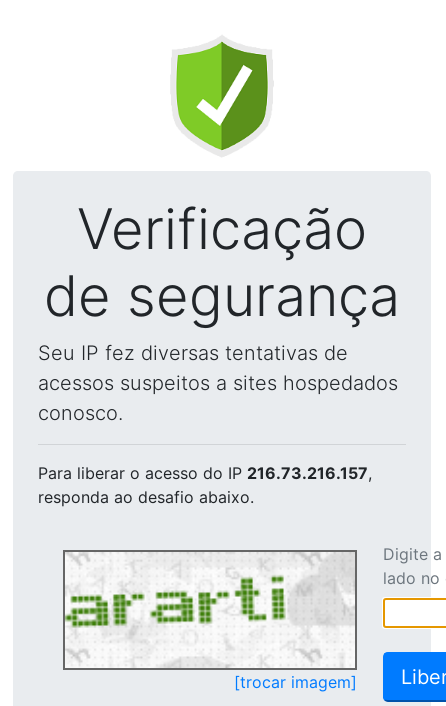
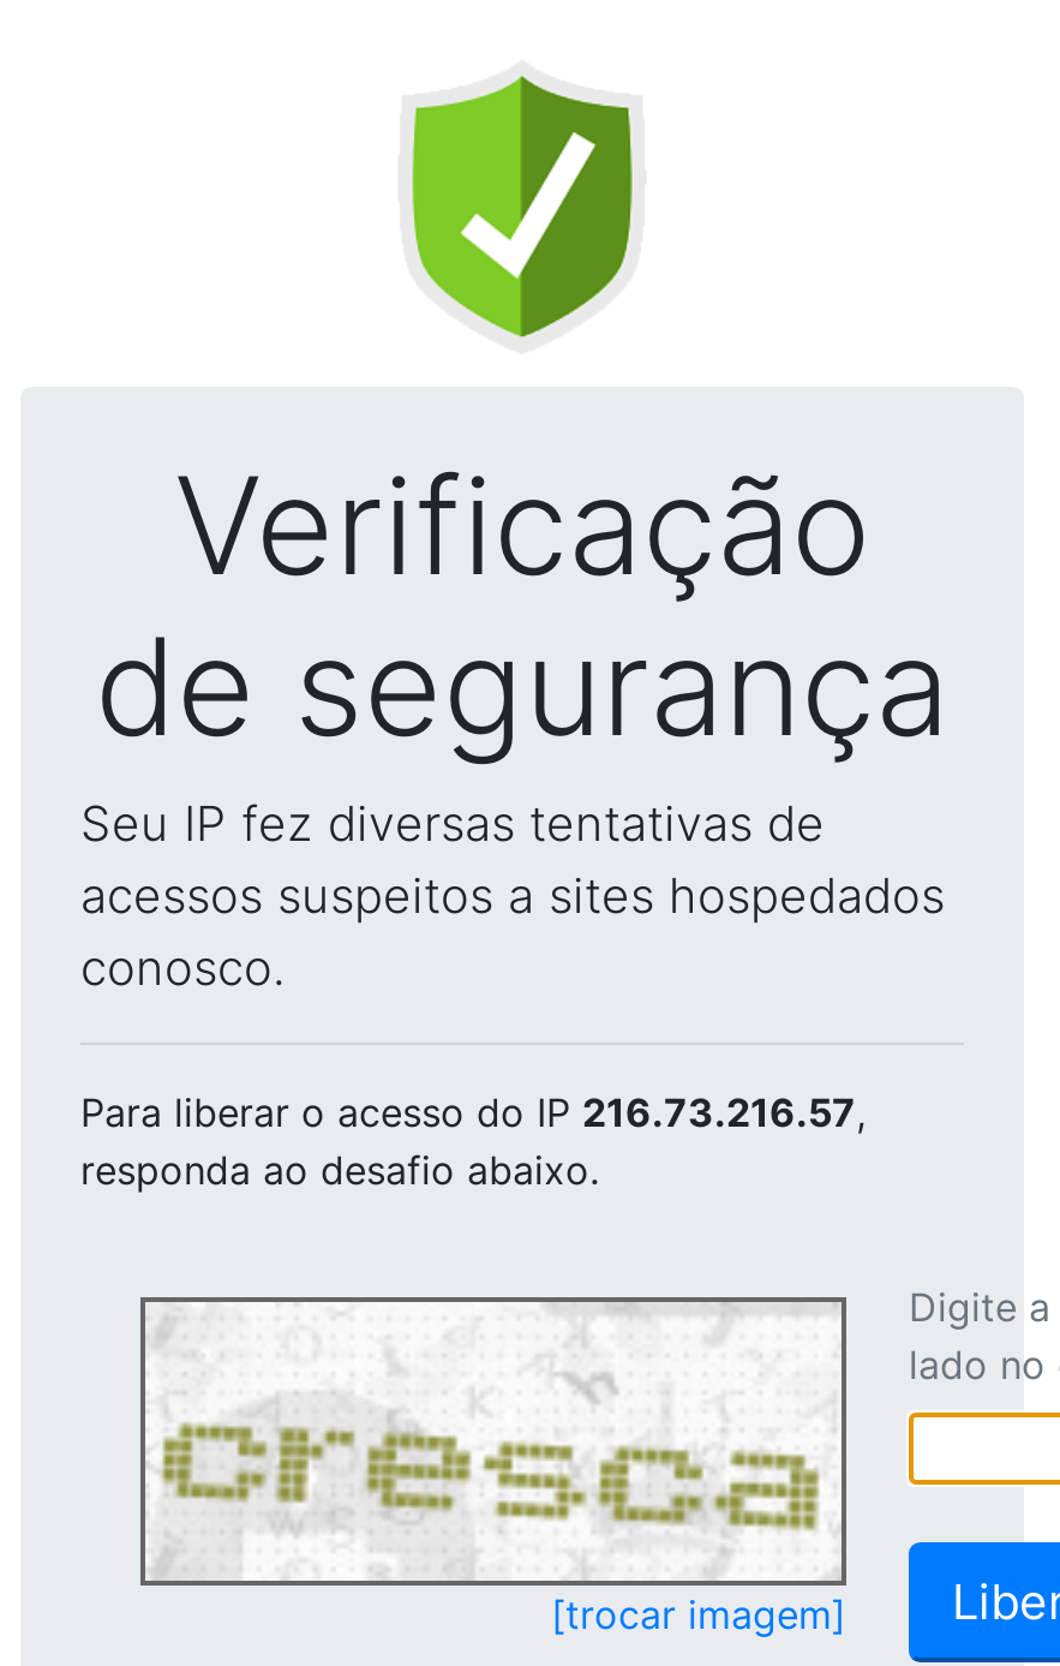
[38,463,372,483] Para liberar o acesso do IP 216.73.216.157, -> [80,1088,866,1136] Para liberar o acesso do IP 216.73.216.57,
[64,560,351,666] [image] -> [145,1321,837,1574] [image]

